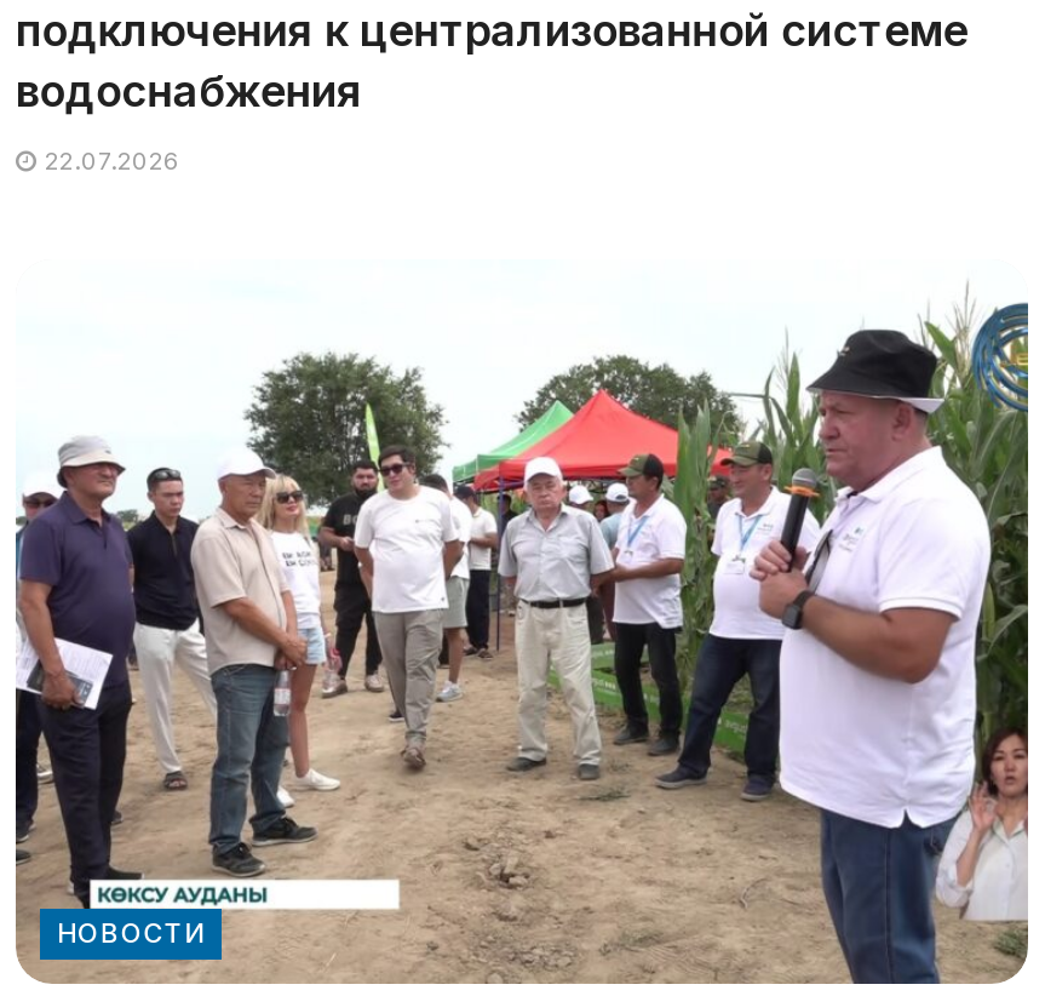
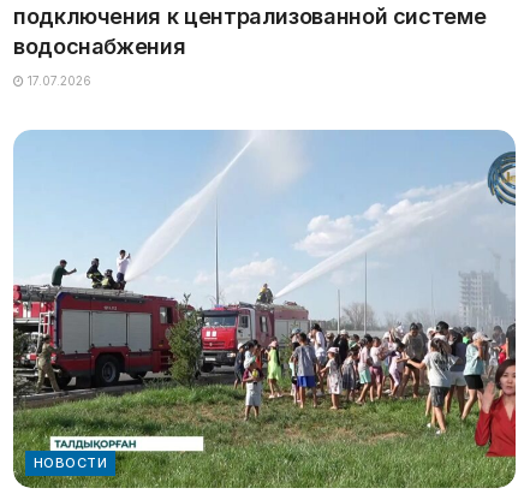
[38,147,180,176] 22.07.2026 -> [24,73,91,87] 17.07.2026
[13,262,1030,984] [image] -> [12,129,517,488] [image]

